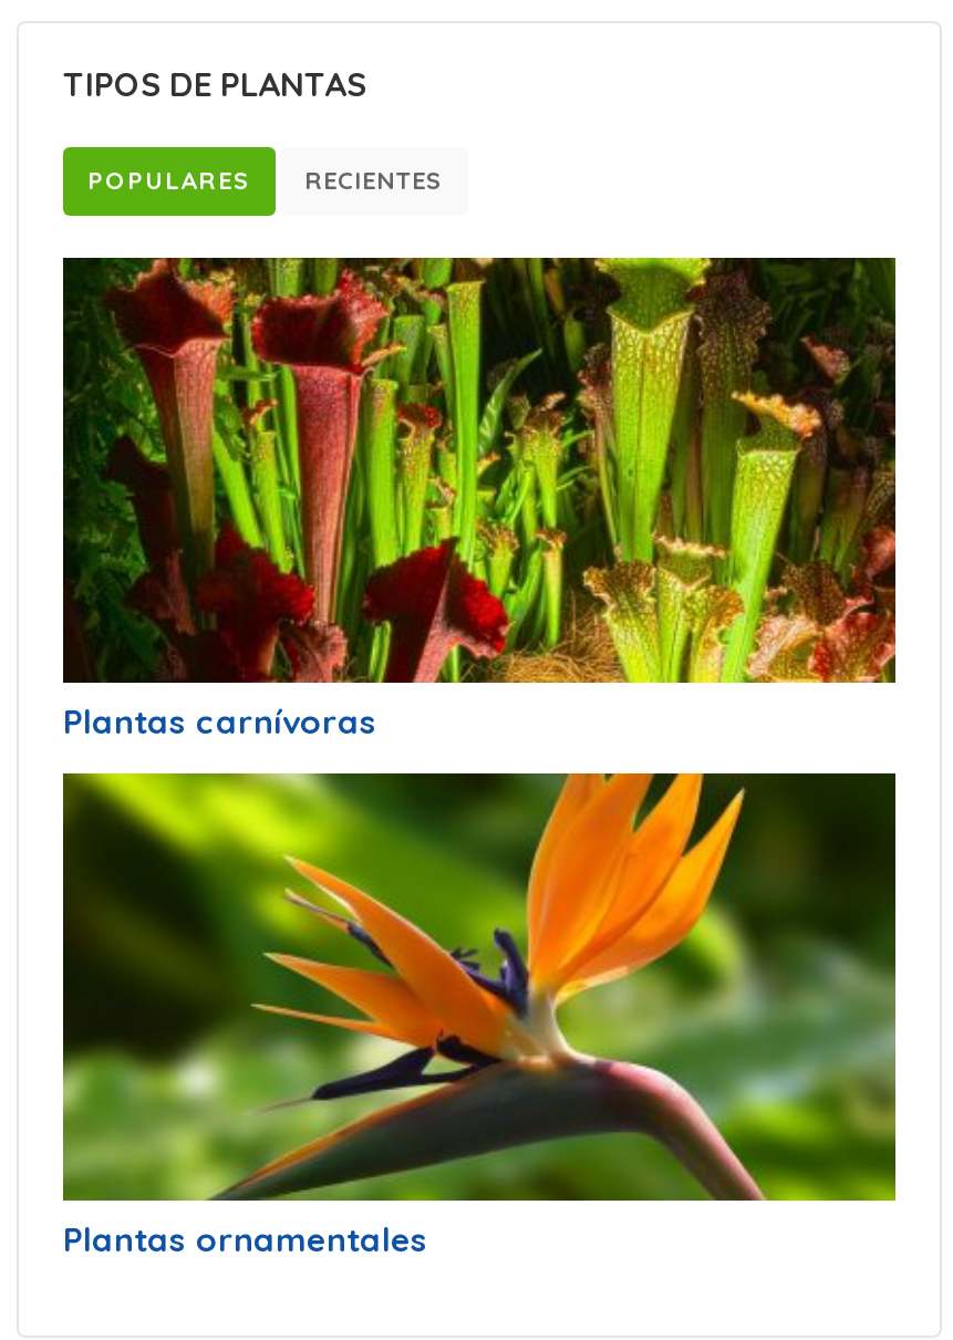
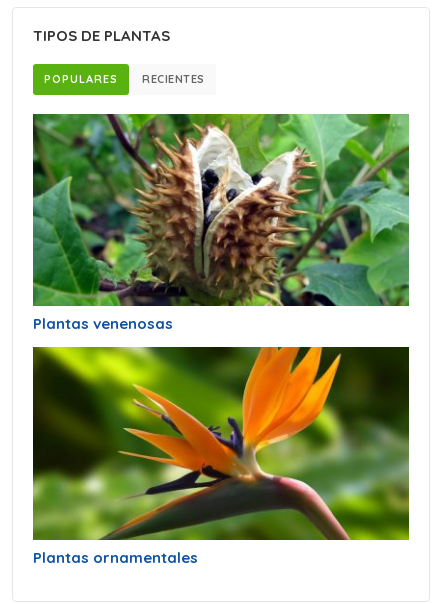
[61,256,898,743] [image] | Plantas carnívoras -> [32,113,410,333] [image] | Plantas venenosas

